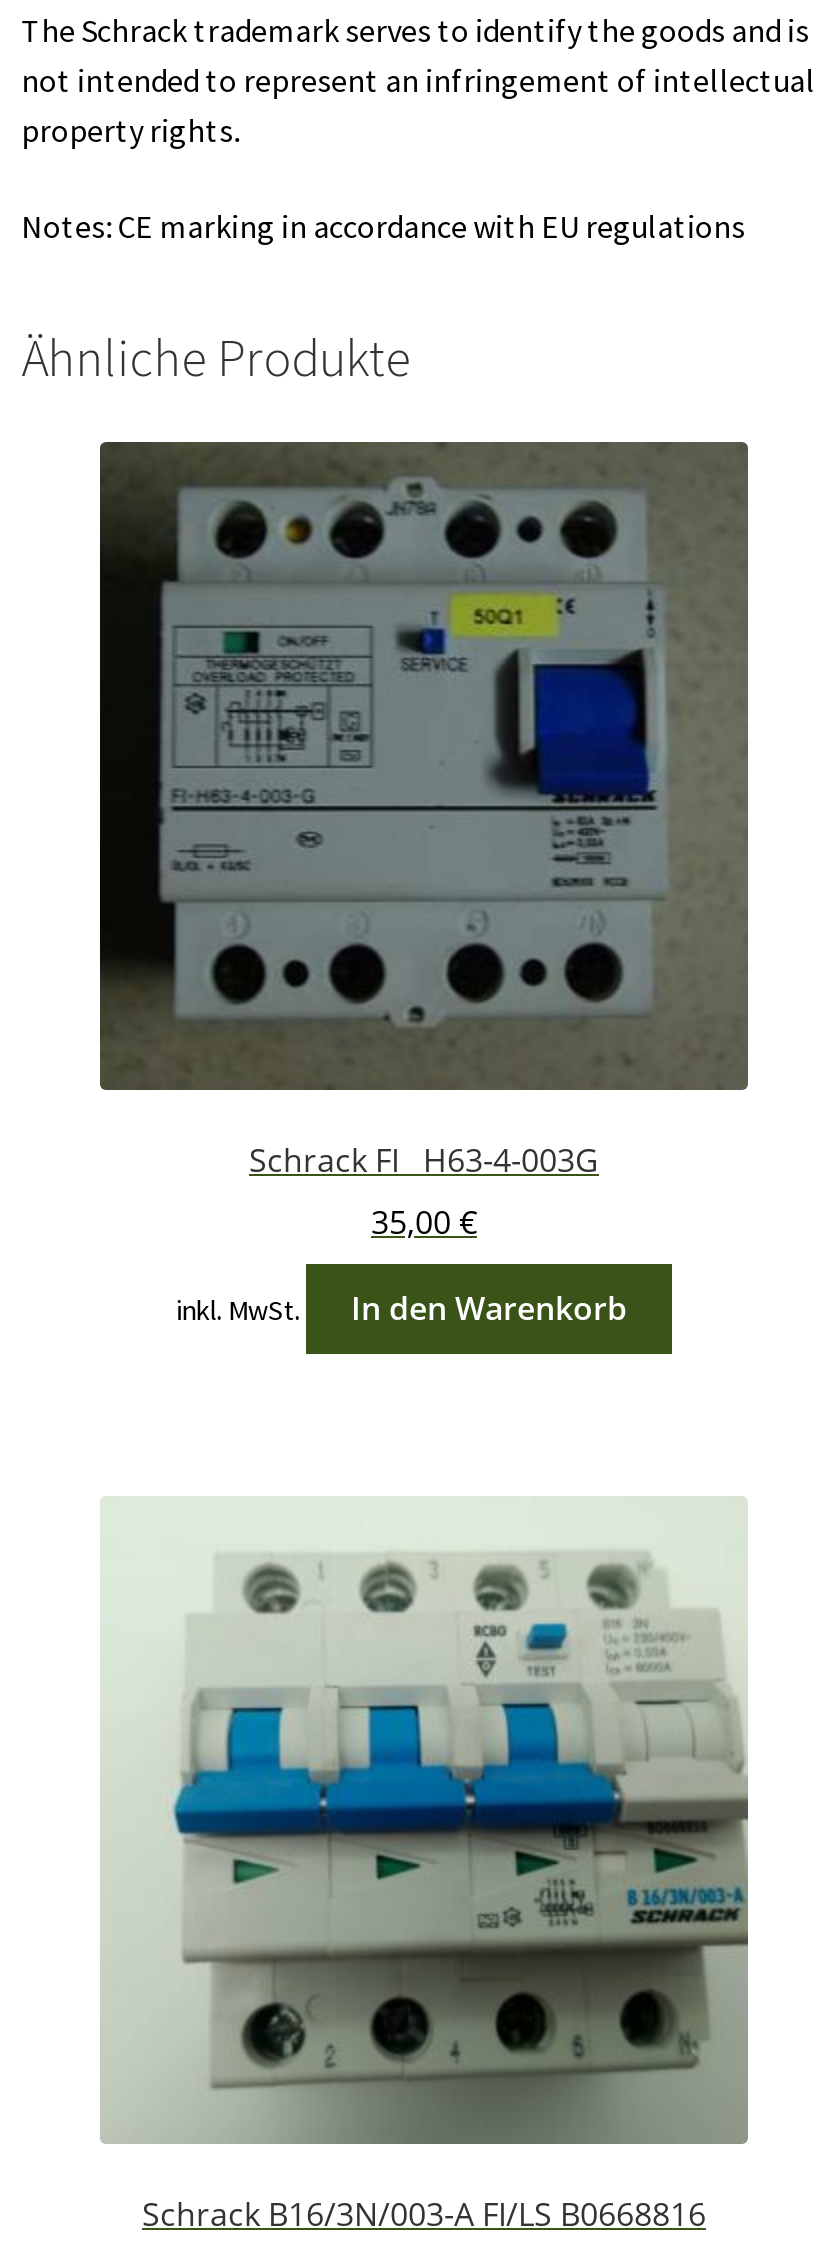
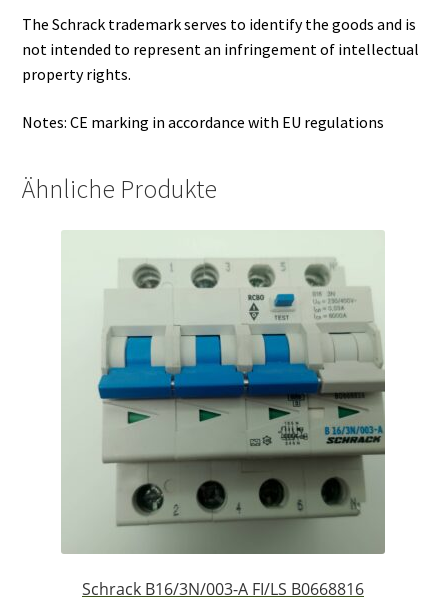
[98,440,750,1330] [image] | Schrack FI H63-4-003G | 35,00 € | inkl. MwSt. | In den Warenkorb -> none

